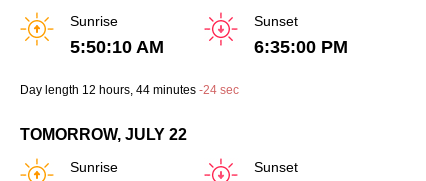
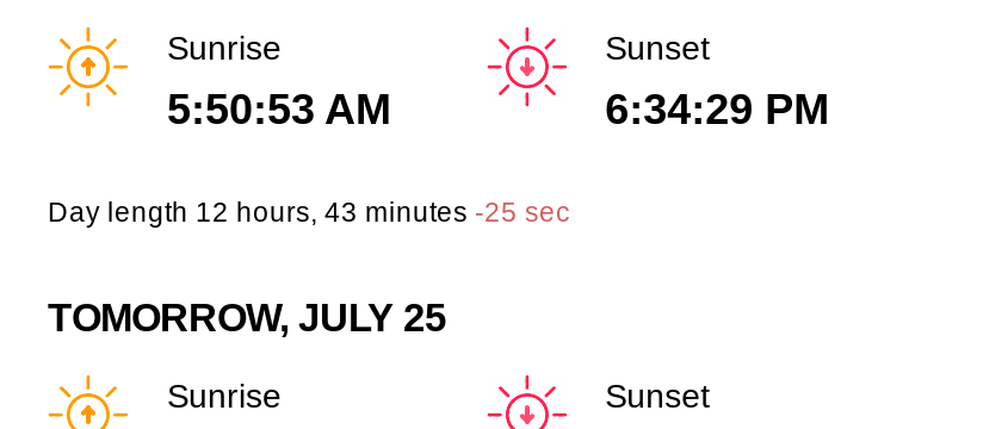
[70,37,164,57] 5:50:10 AM -> [167,85,391,133] 5:50:53 AM
[254,37,348,57] 6:35:00 PM -> [605,85,829,133] 6:34:29 PM
[20,83,239,96] Day length 12 hours, 44 minutes -24 sec -> [48,194,570,225] Day length 12 hours, 43 minutes -25 sec
[20,125,187,143] TOMORROW, JULY 22 -> [48,295,446,337] TOMORROW, JULY 25

